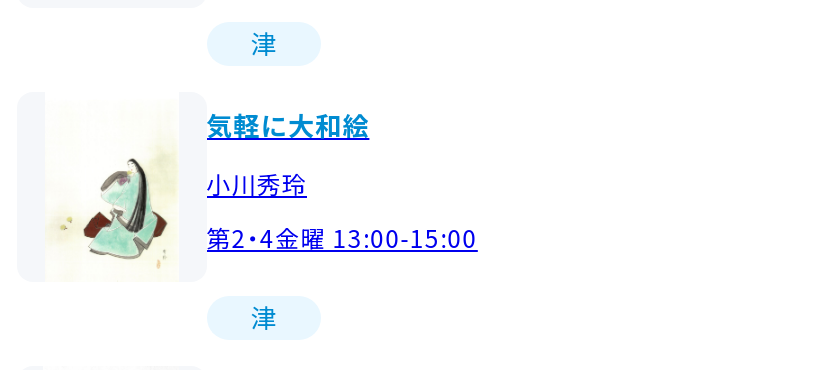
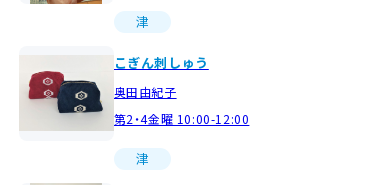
[19,106,369,270] [image] | 気軽に大和絵 -> [20,53,209,133] [image] | こぎん刺しゅう
[206,166,307,200] 小川秀玲 -> [114,83,177,100] 奥田由紀子
[206,220,478,254] 第2・4金曜 13:00-15:00 -> [114,110,249,127] 第2・4金曜 10:00-12:00

